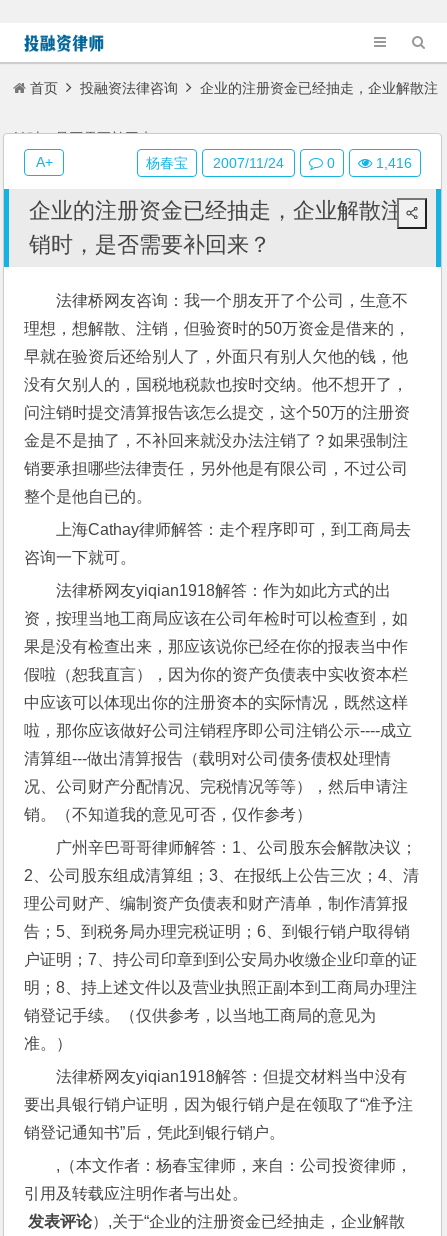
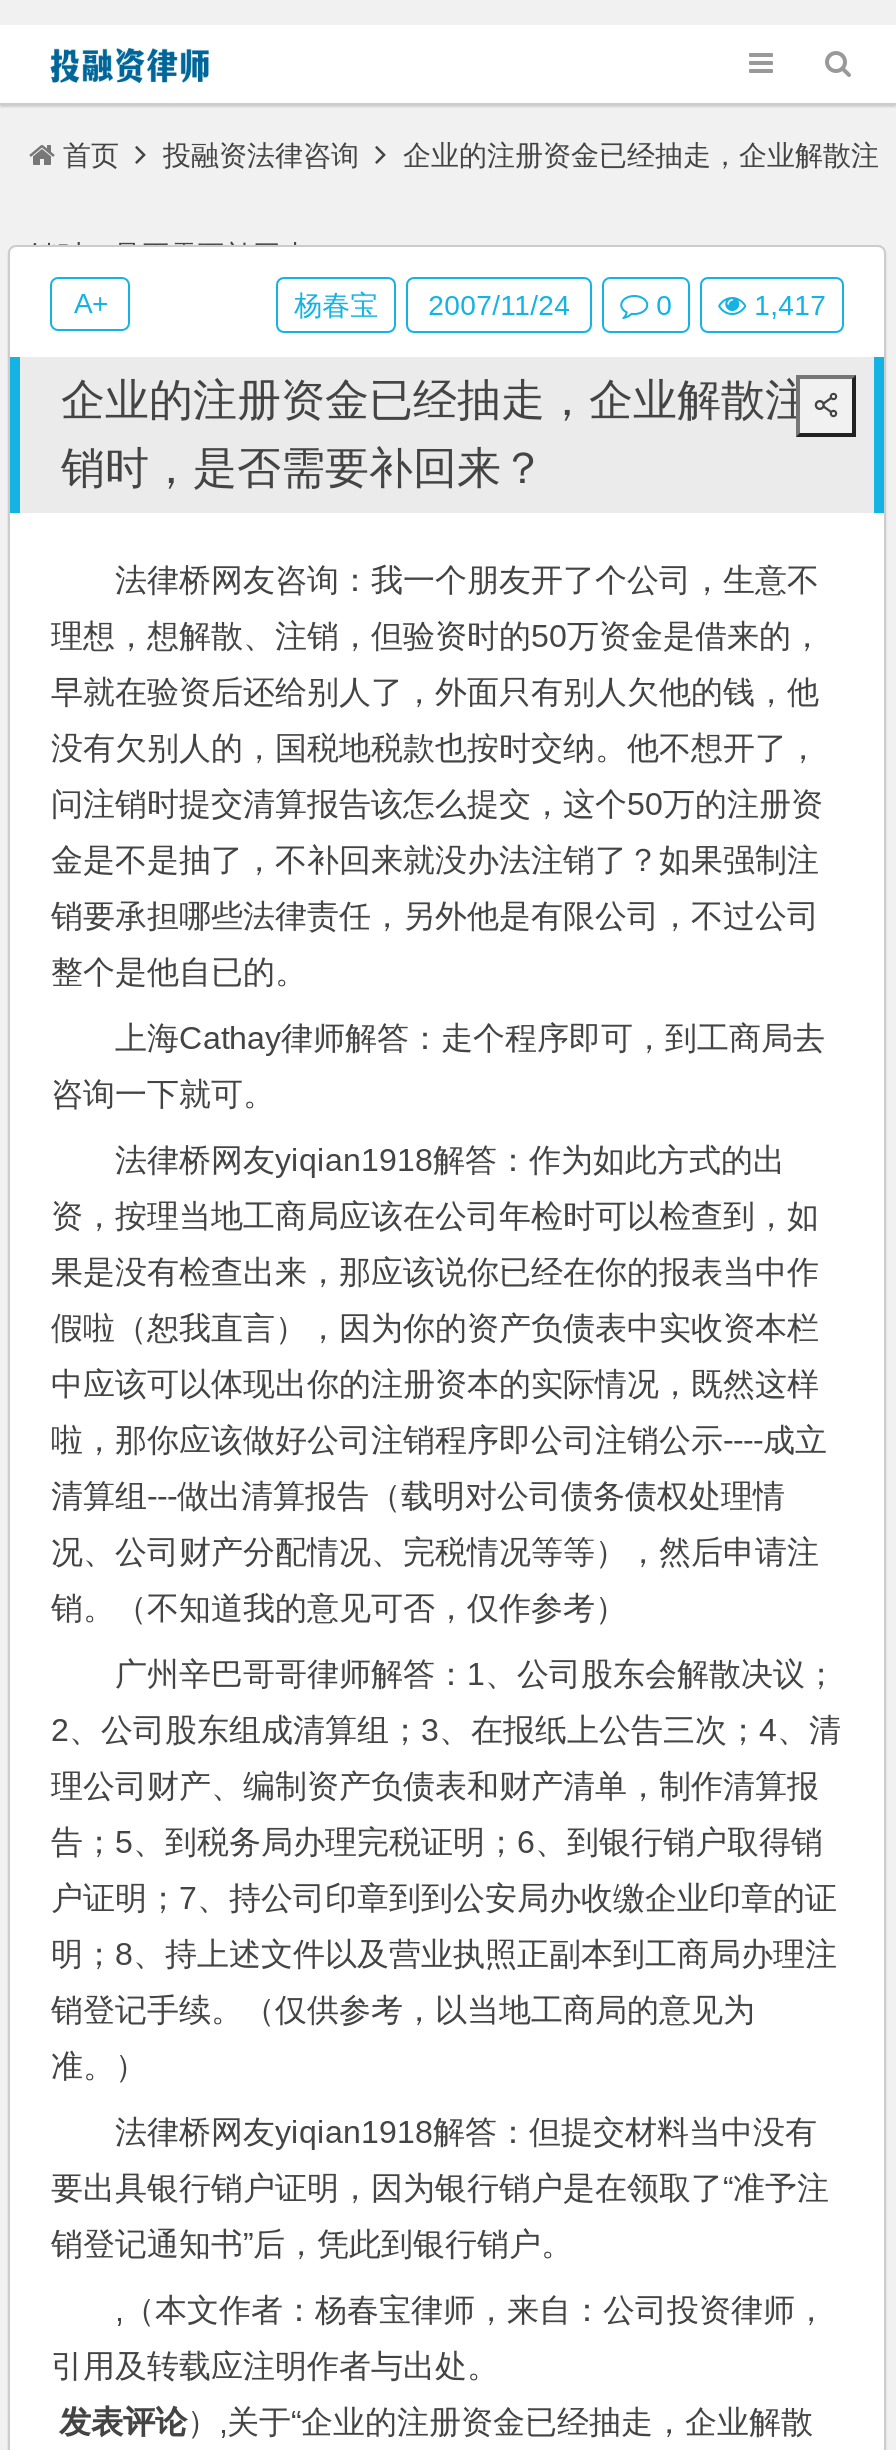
[372,155,412,171] 1,416 -> [746,289,826,321] 1,417

